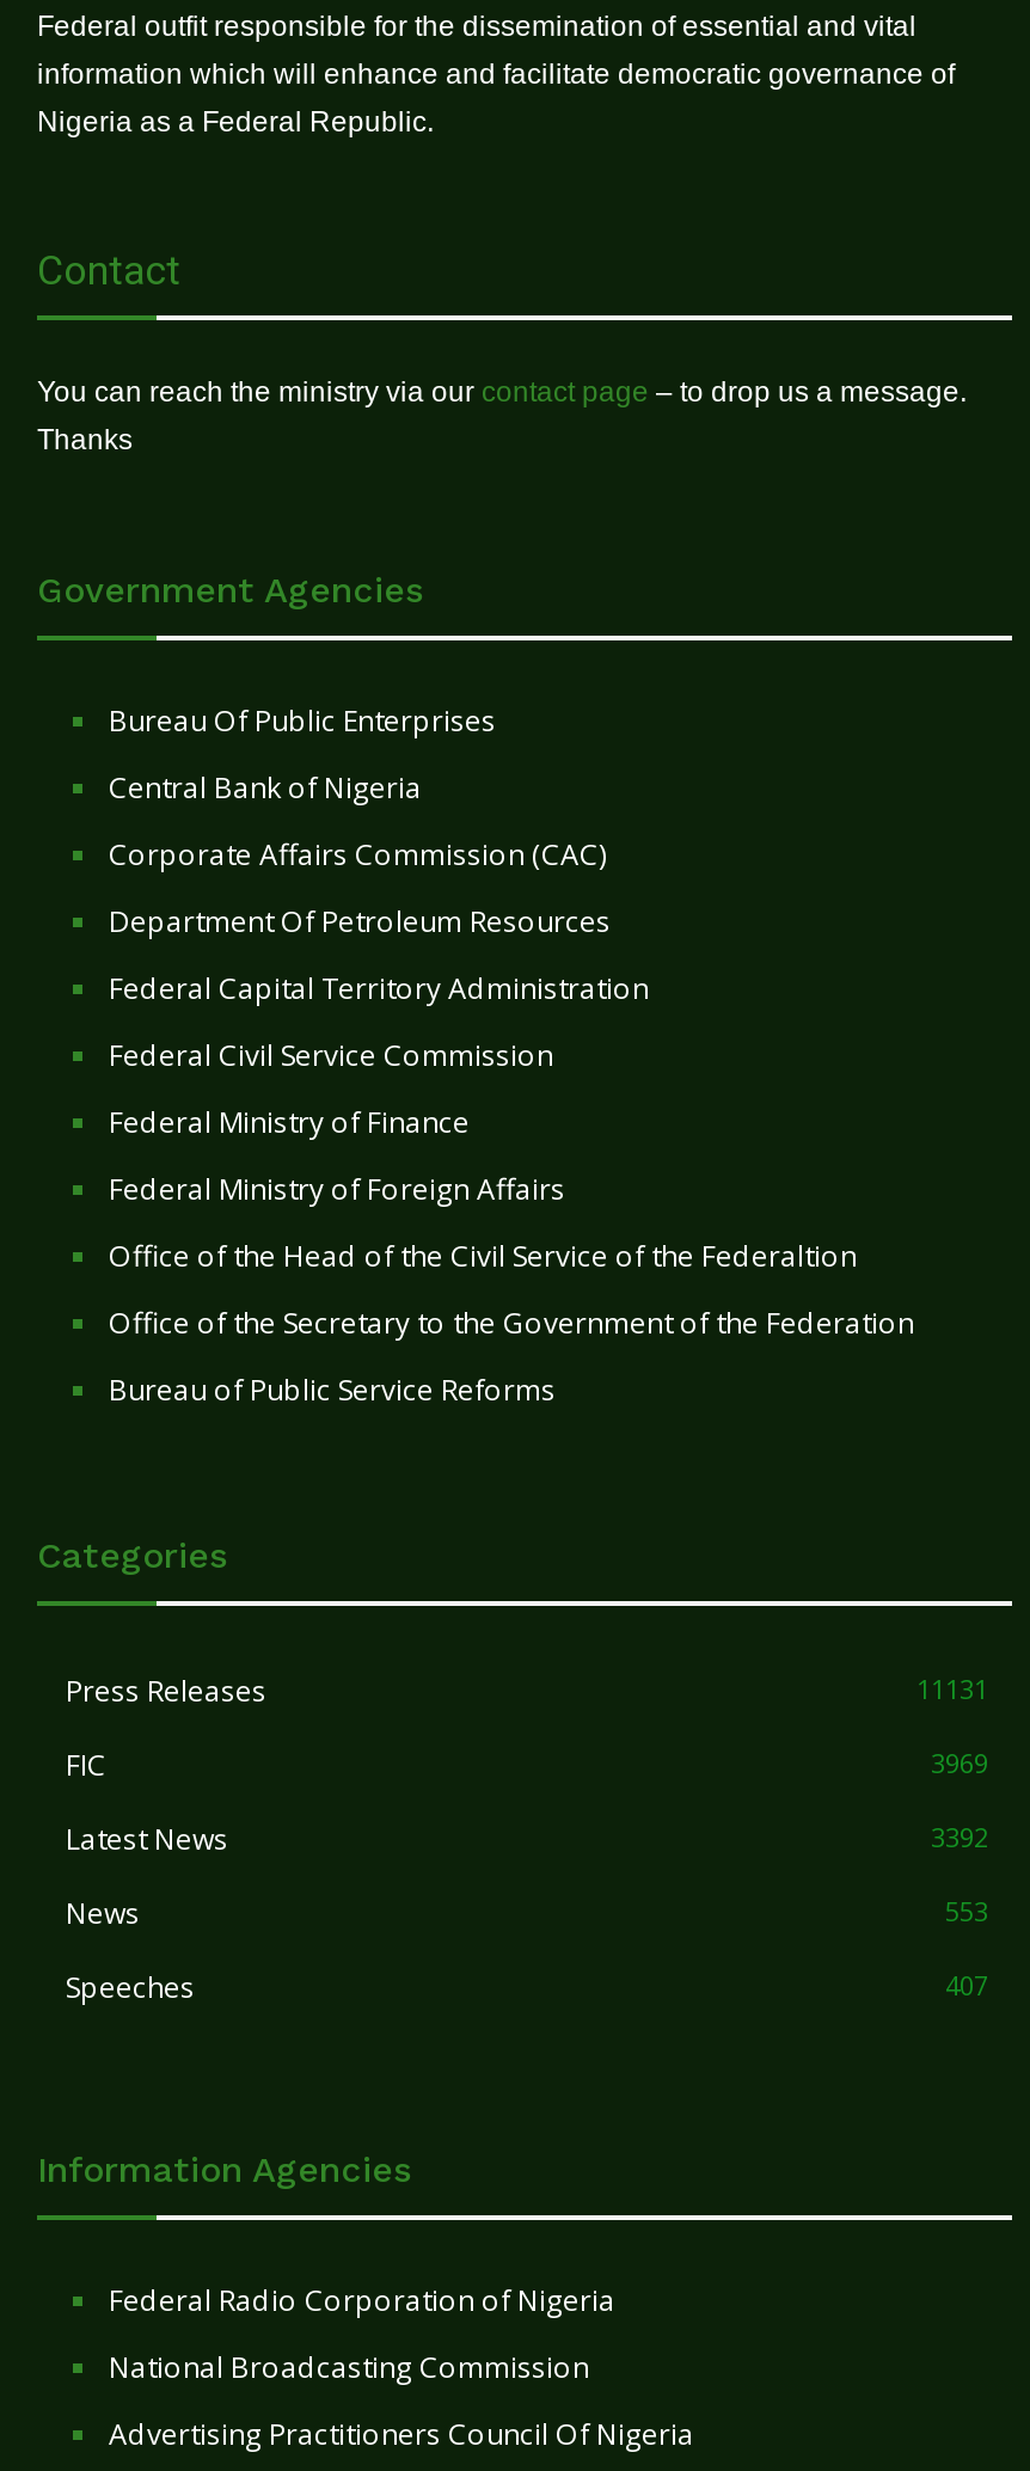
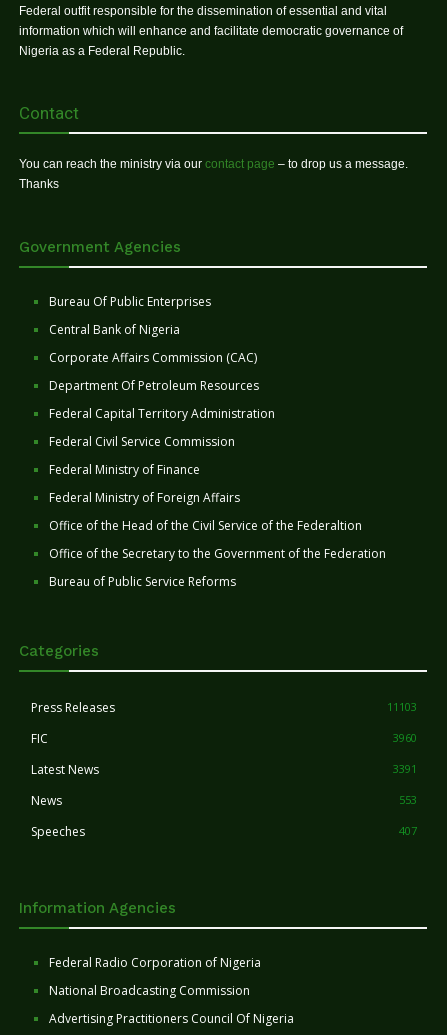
[916,1669,988,1705] 11131 -> [387,698,417,713] 11103
[931,1743,988,1779] 3969 -> [393,729,417,744] 3960
[931,1817,988,1853] 3392 -> [393,760,417,775] 3391

